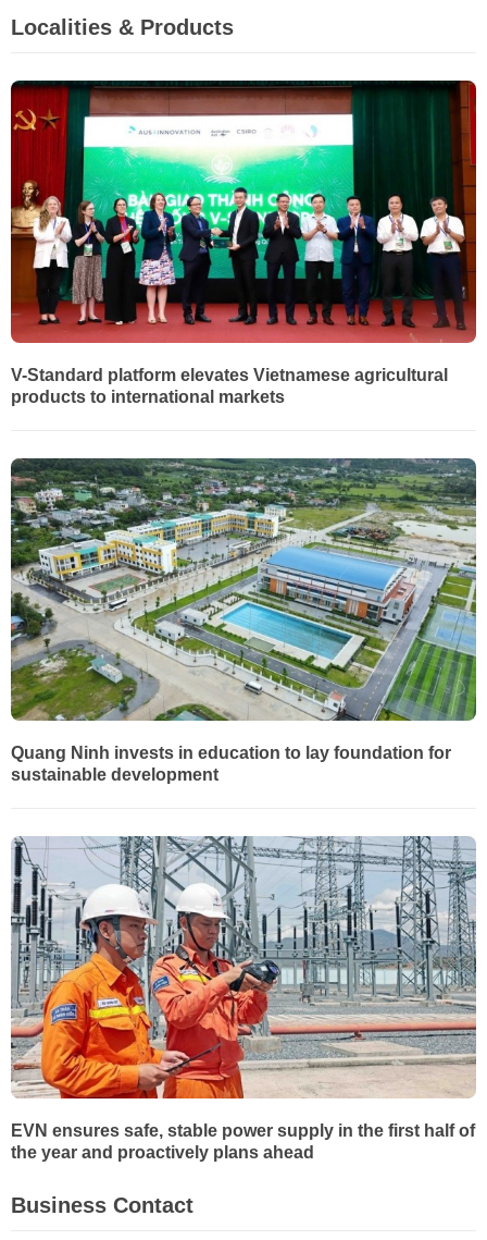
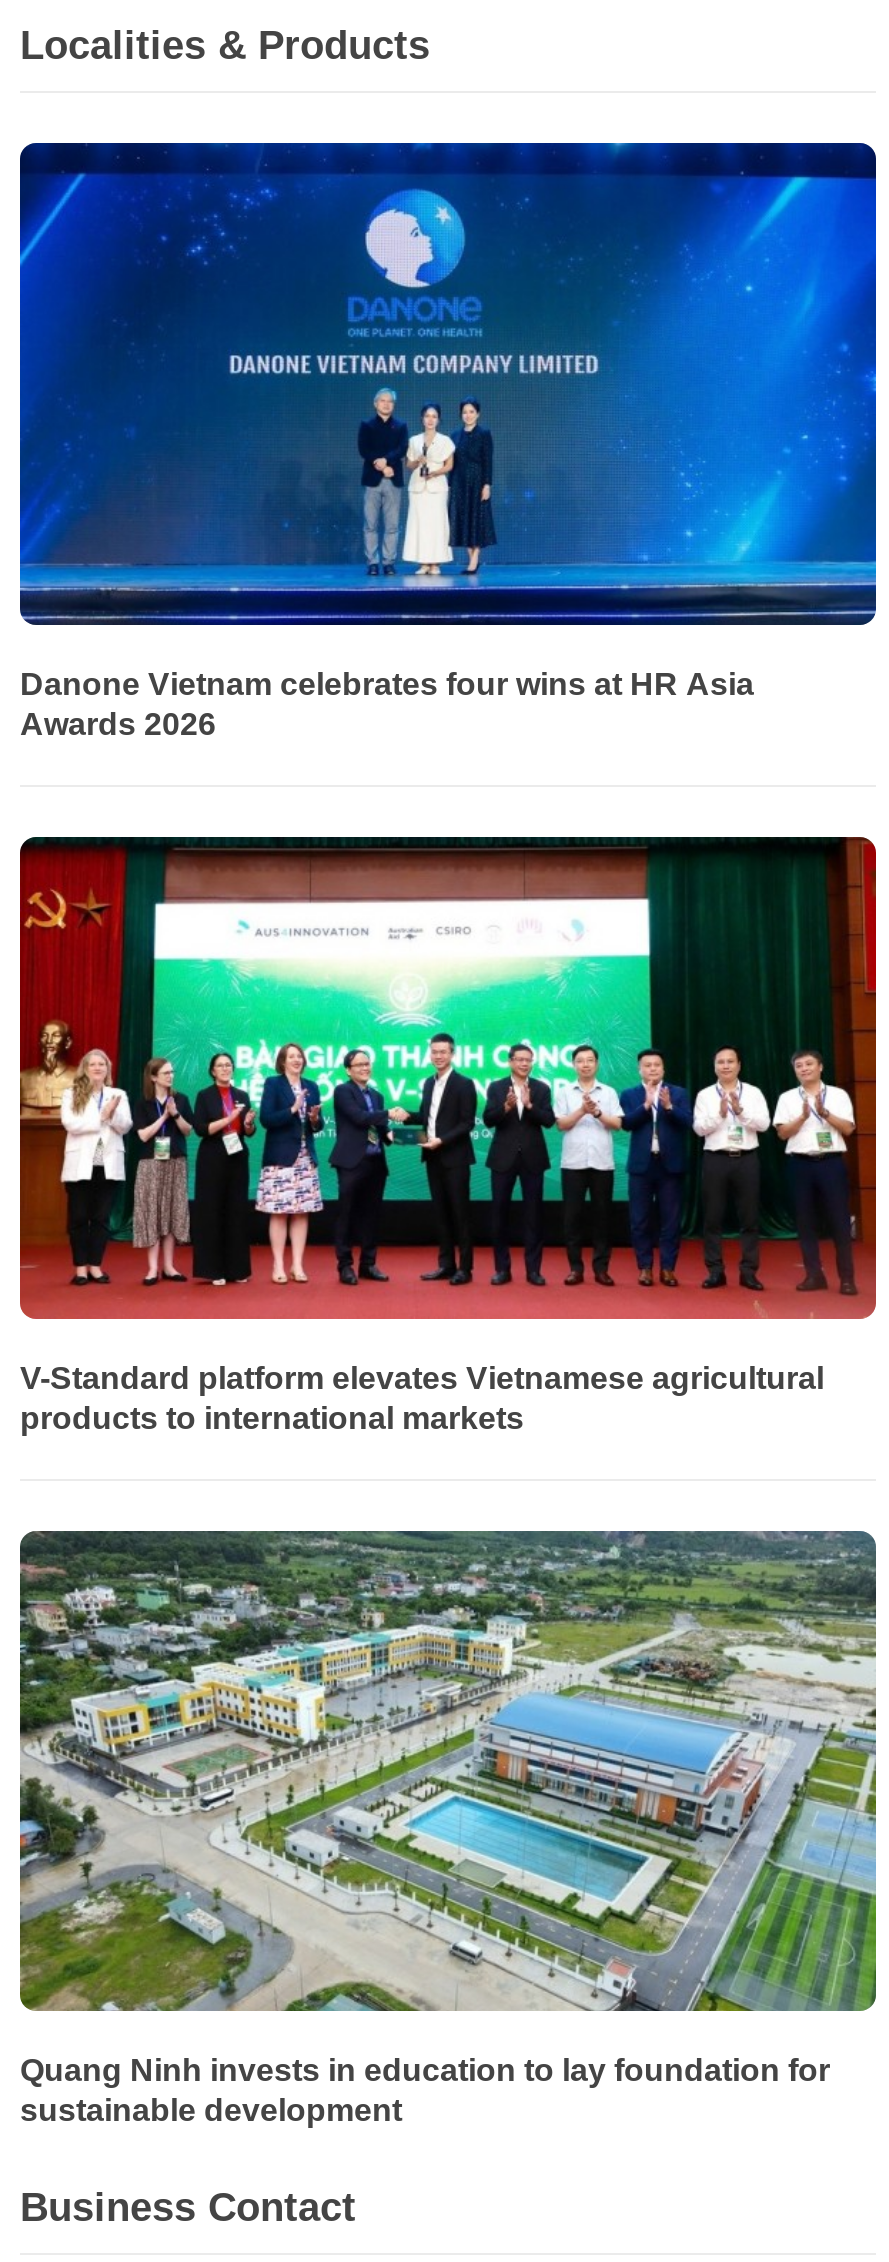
none -> [18,141,878,741] [image] | Danone Vietnam celebrates four wins at HR Asia | Awards 2026
moved [10,79,477,784] -> [18,835,878,2128]: [image] | V-Standard platform elevates Vietnamese agricultural | products to international markets | Quang Ninh invests in education to lay foundation for | sustainable development
[11,836,477,1161] [image] | EVN ensures safe, stable power supply in the first half of | the year and proactively plans ahead -> none

